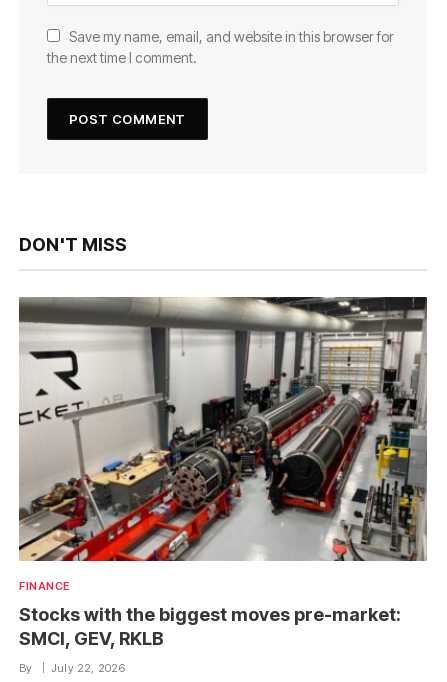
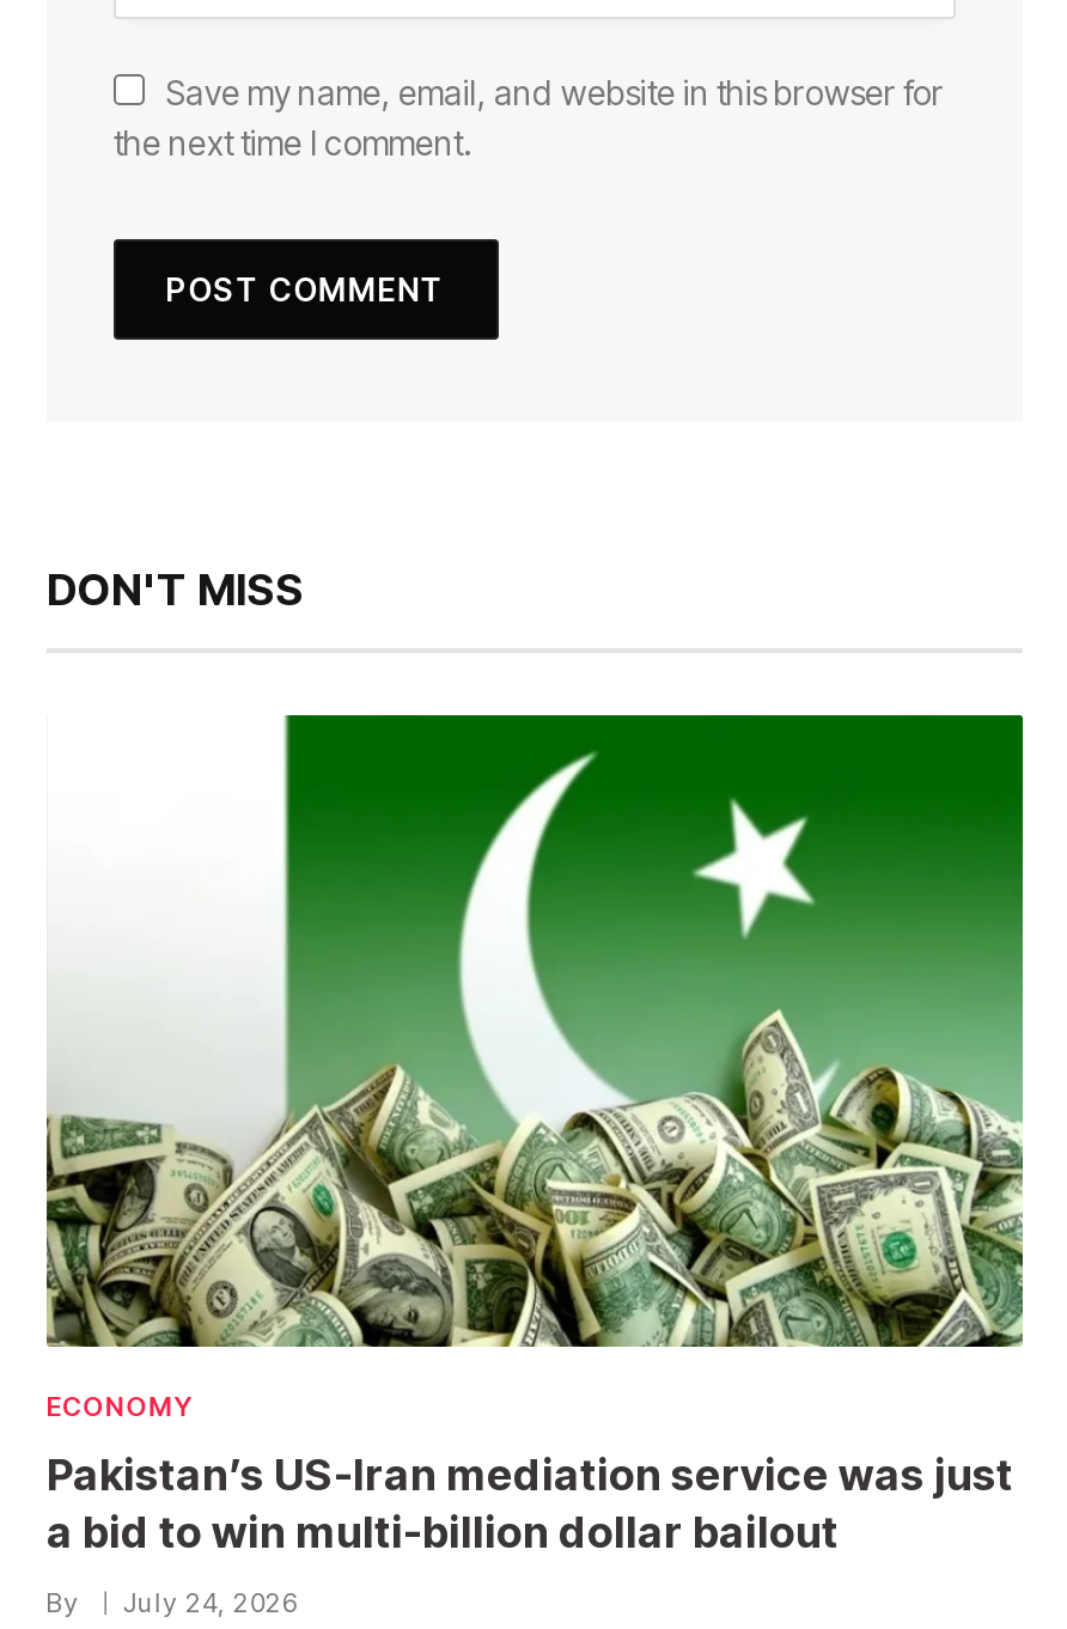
[18,296,428,593] [image] | FINANCE -> [47,713,1025,1422] [image] | ECONOMY
[19,604,401,649] Stocks with the biggest moves pre-market: | SMCI, GEV, RKLB -> [47,1449,1013,1556] Pakistan’s US-Iran mediation service was just | a bid to win multi-billion dollar bailout
[19,661,125,675] By July 22, 2026 -> [47,1585,297,1618] By July 24, 2026

